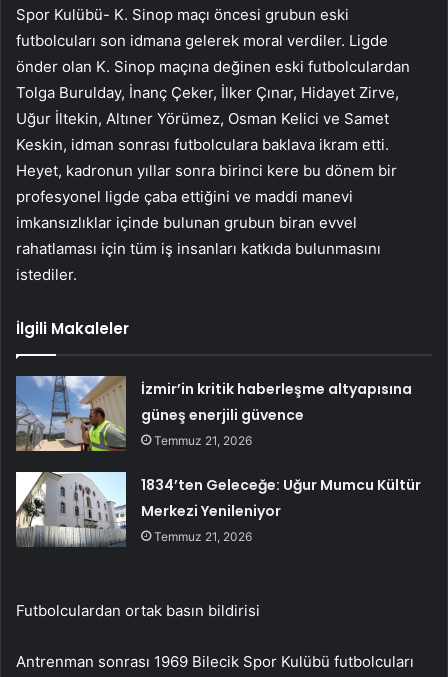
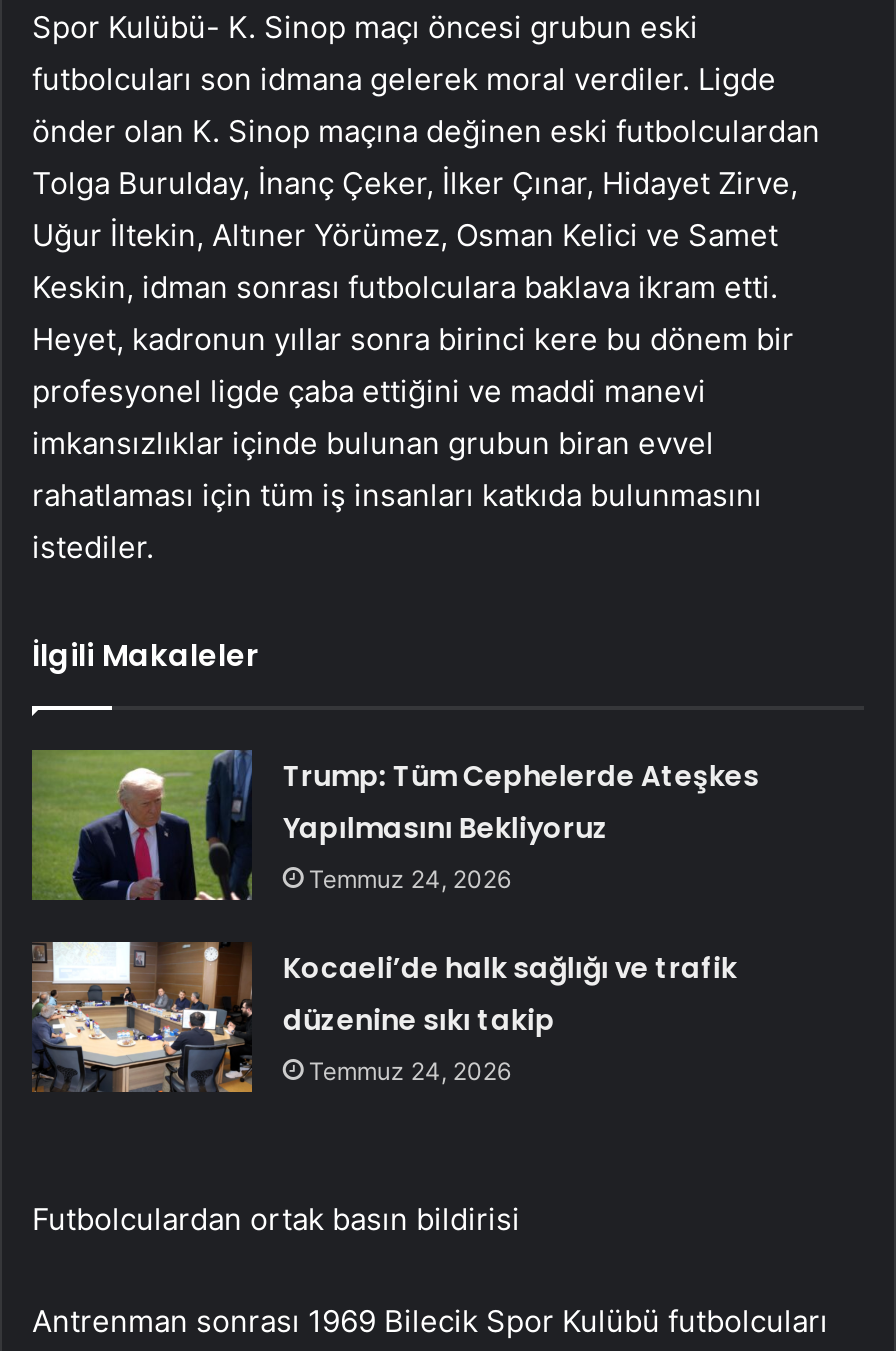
[15,375,412,452] [image] | İzmir’in kritik haberleşme altyapısına | güneş enerjili güvence | Temmuz 21, 2026 -> [30,748,759,902] [image] | Trump: Tüm Cephelerde Ateşkes | Yapılmasını Bekliyoruz | Temmuz 24, 2026
[15,471,421,547] [image] | 1834’ten Geleceğe: Uğur Mumcu Kültür | Merkezi Yenileniyor | Temmuz 21, 2026 -> [30,940,737,1094] [image] | Kocaeli’de halk sağlığı ve trafik | düzenine sıkı takip | Temmuz 24, 2026

